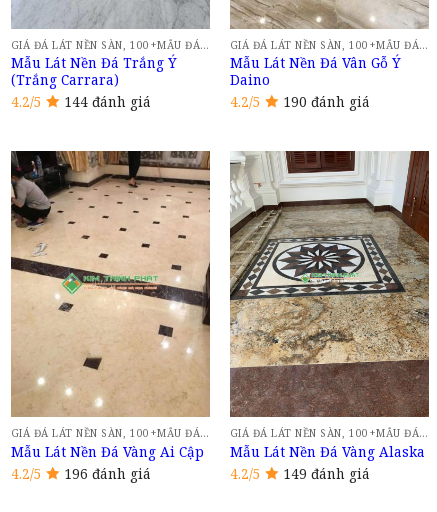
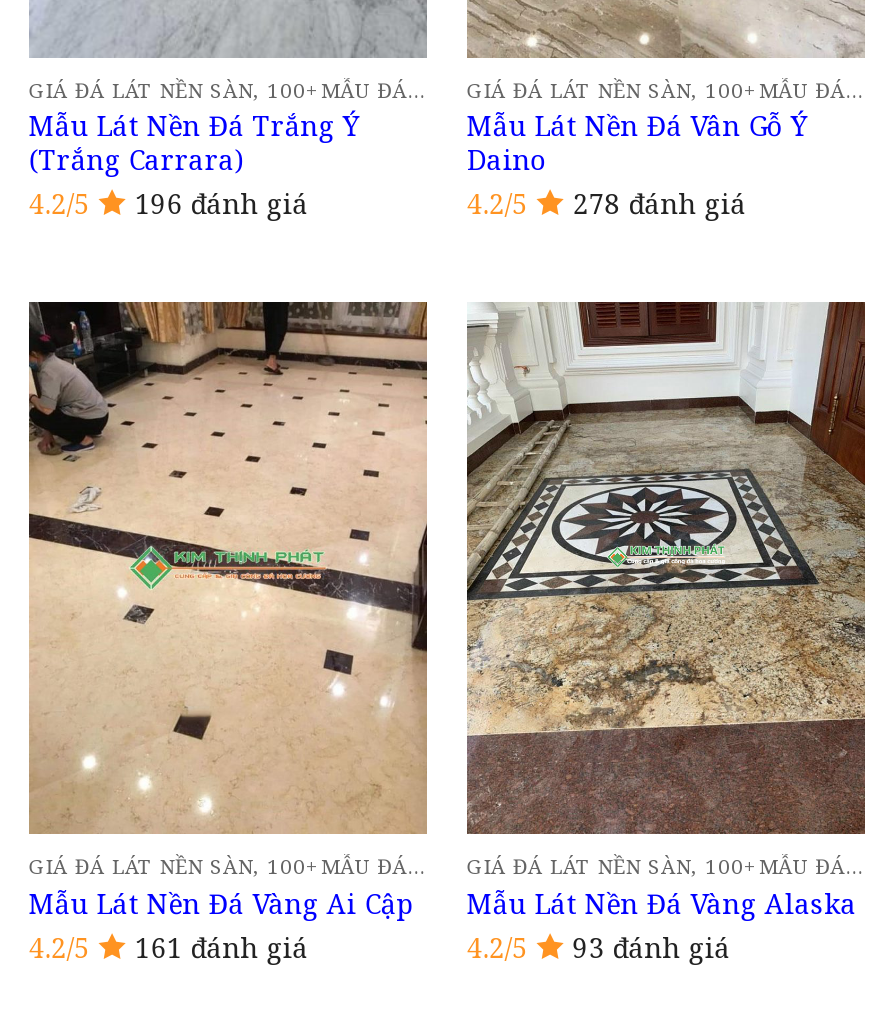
[11,92,151,111] 4.2/5 144 đánh giá -> [29,185,309,223] 4.2/5 196 đánh giá
[230,92,370,111] 4.2/5 190 đánh giá -> [467,185,747,223] 4.2/5 278 đánh giá
[11,464,151,483] 4.2/5 196 đánh giá -> [29,928,309,966] 4.2/5 161 đánh giá
[230,464,370,483] 4.2/5 149 đánh giá -> [467,928,731,966] 4.2/5 93 đánh giá

